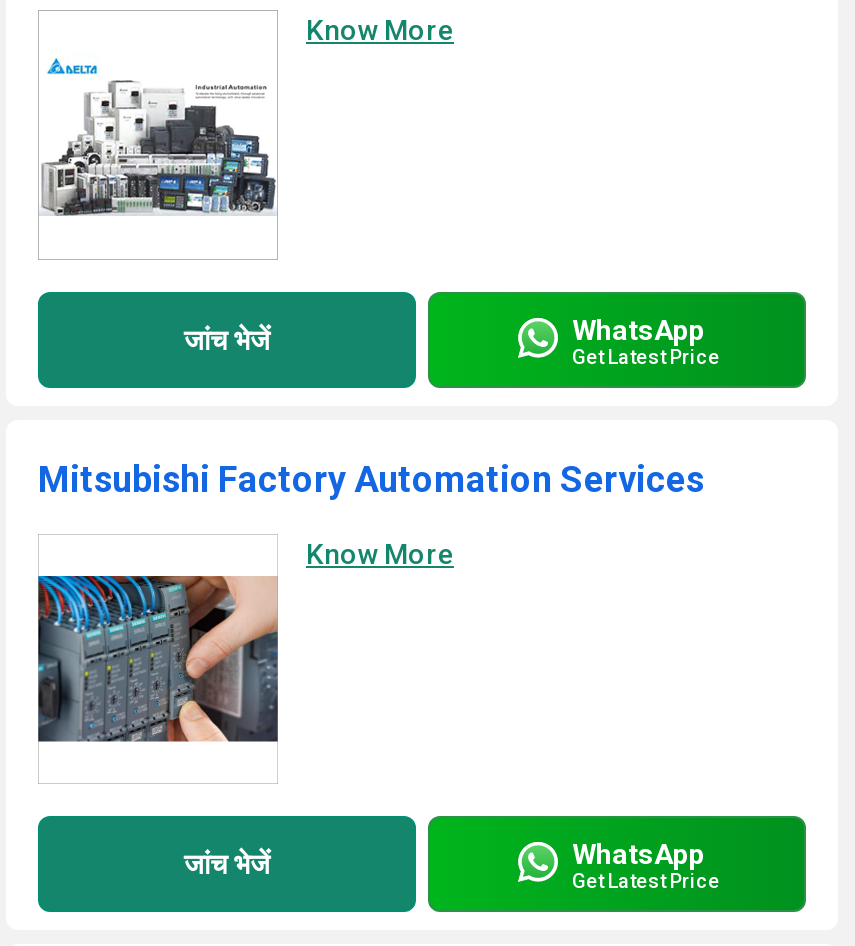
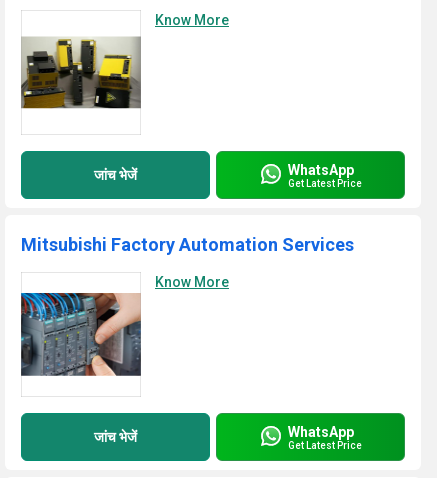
[40,58,276,218] [image] -> [21,36,141,113] [image]

